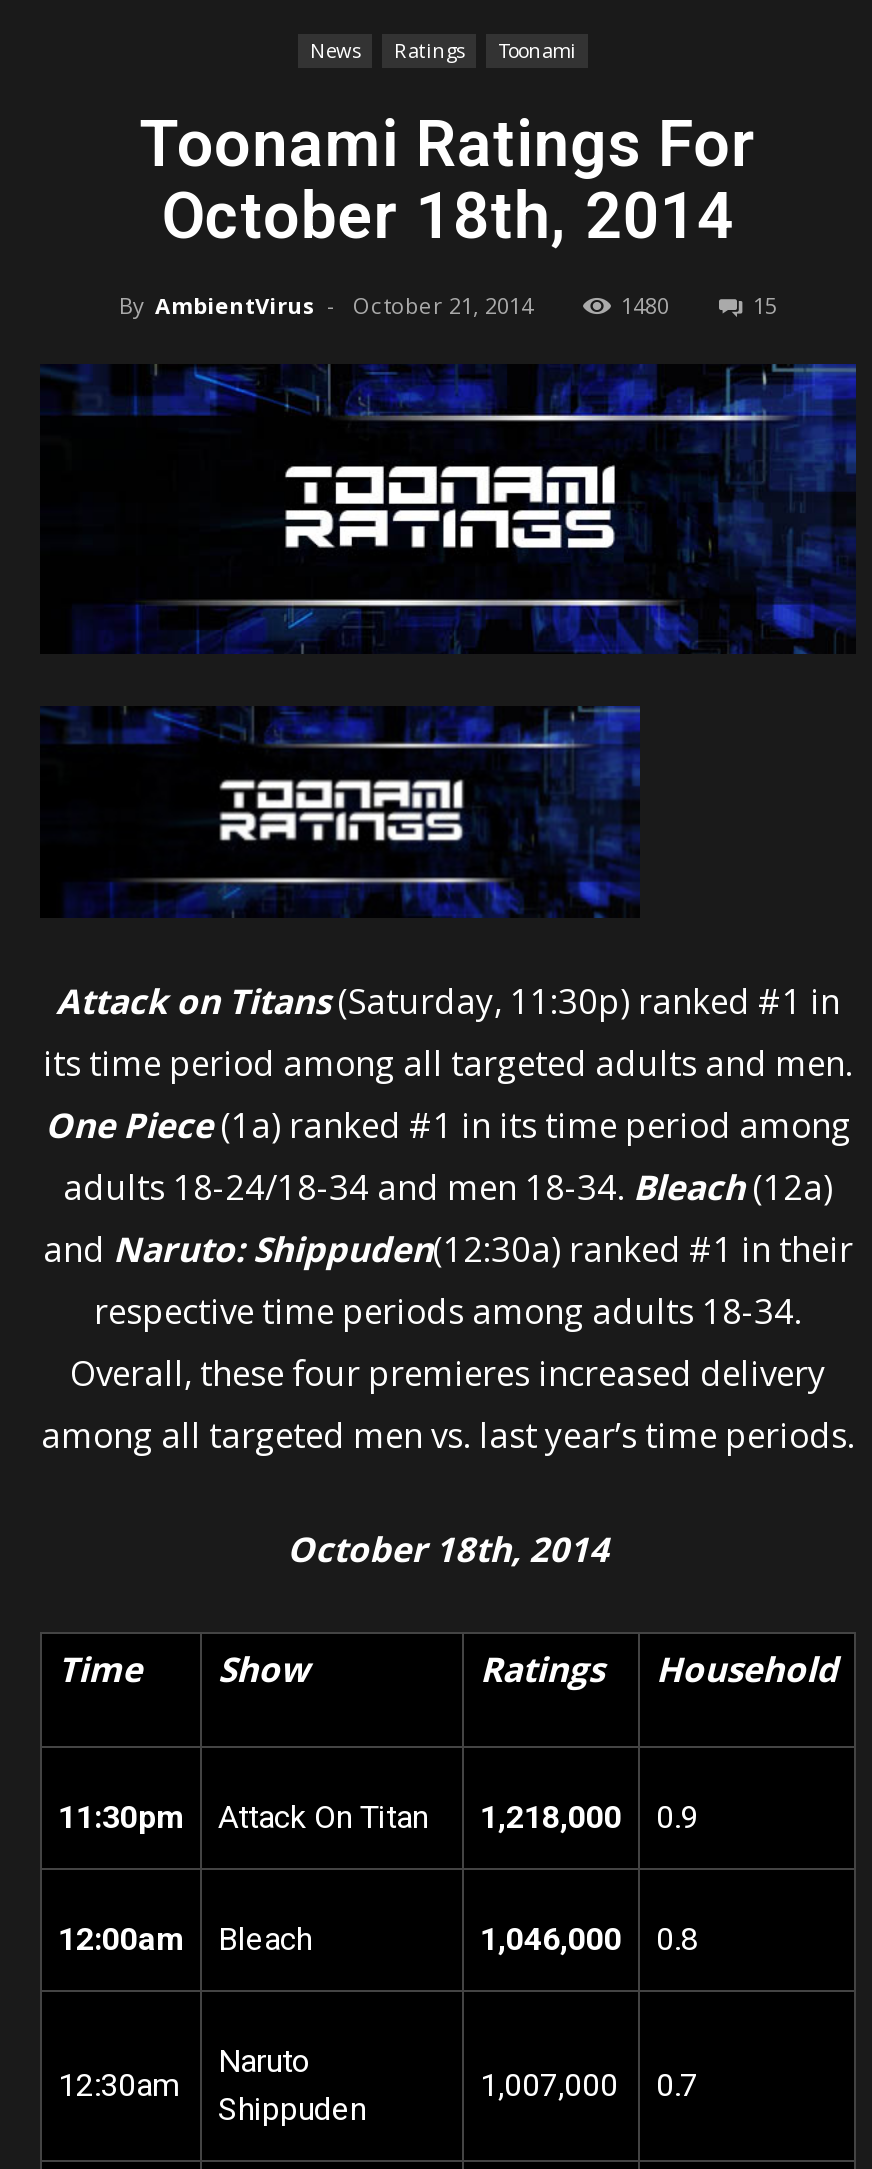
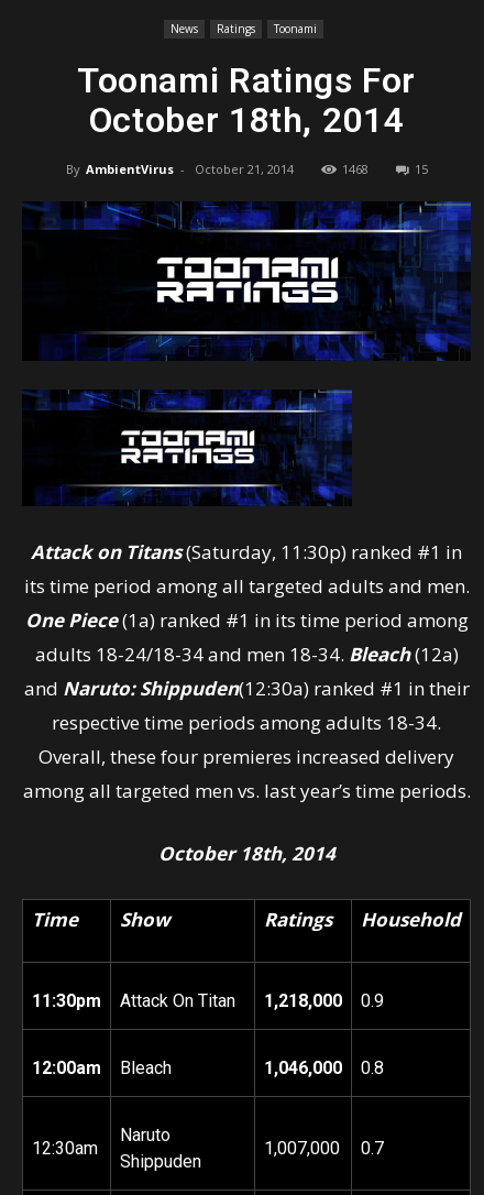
[621,290,669,320] 1480 -> [342,161,368,177] 1468

